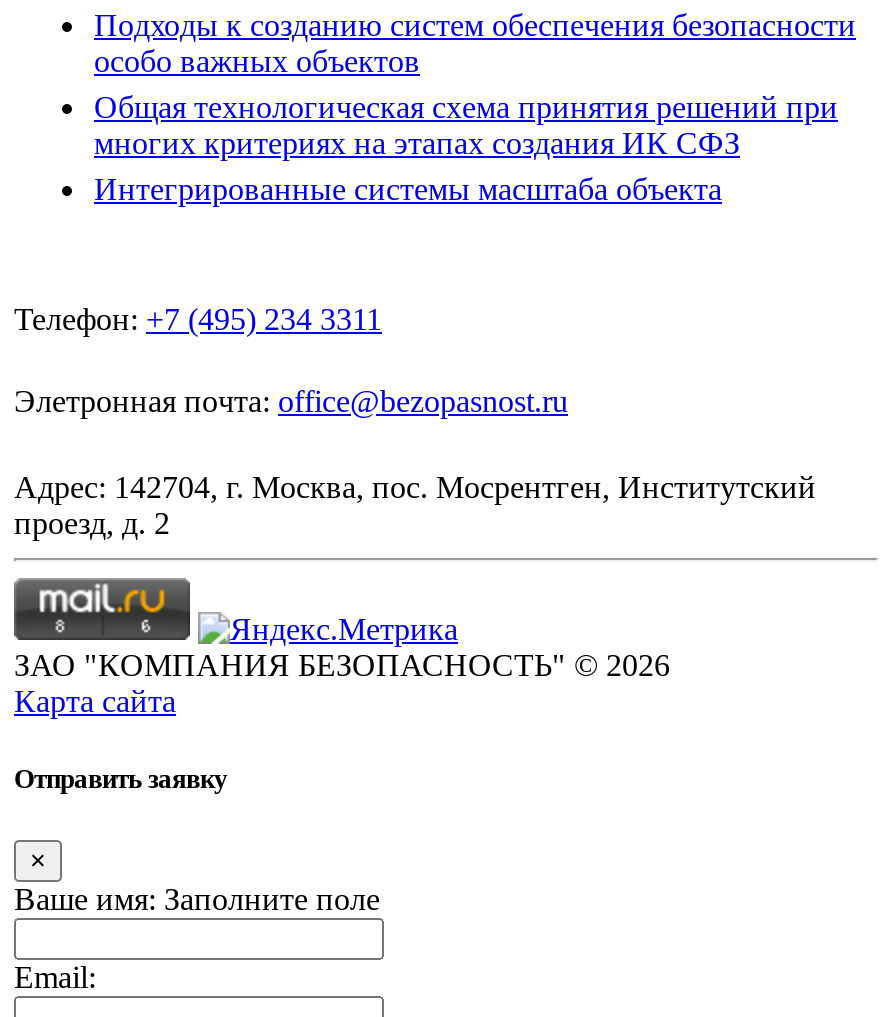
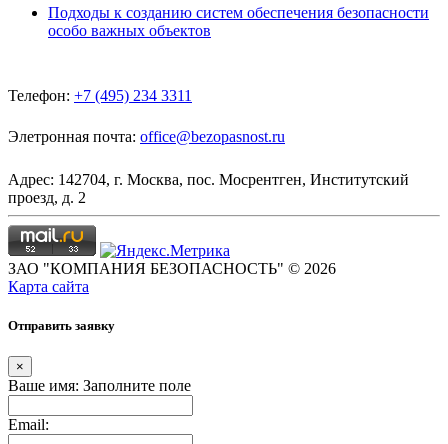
[94,90,838,206] Общая технологическая схема принятия решений при | многих критериях на этапах создания ИК СФЗ | Интегрированные системы масштаба объекта -> none

